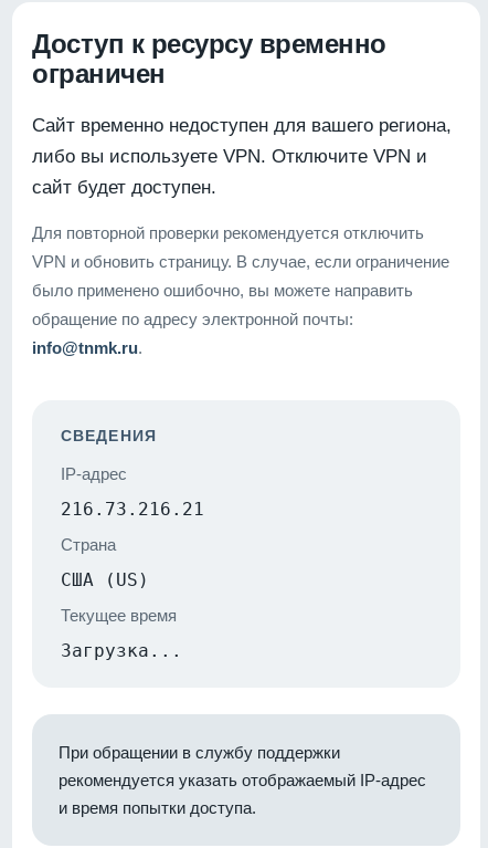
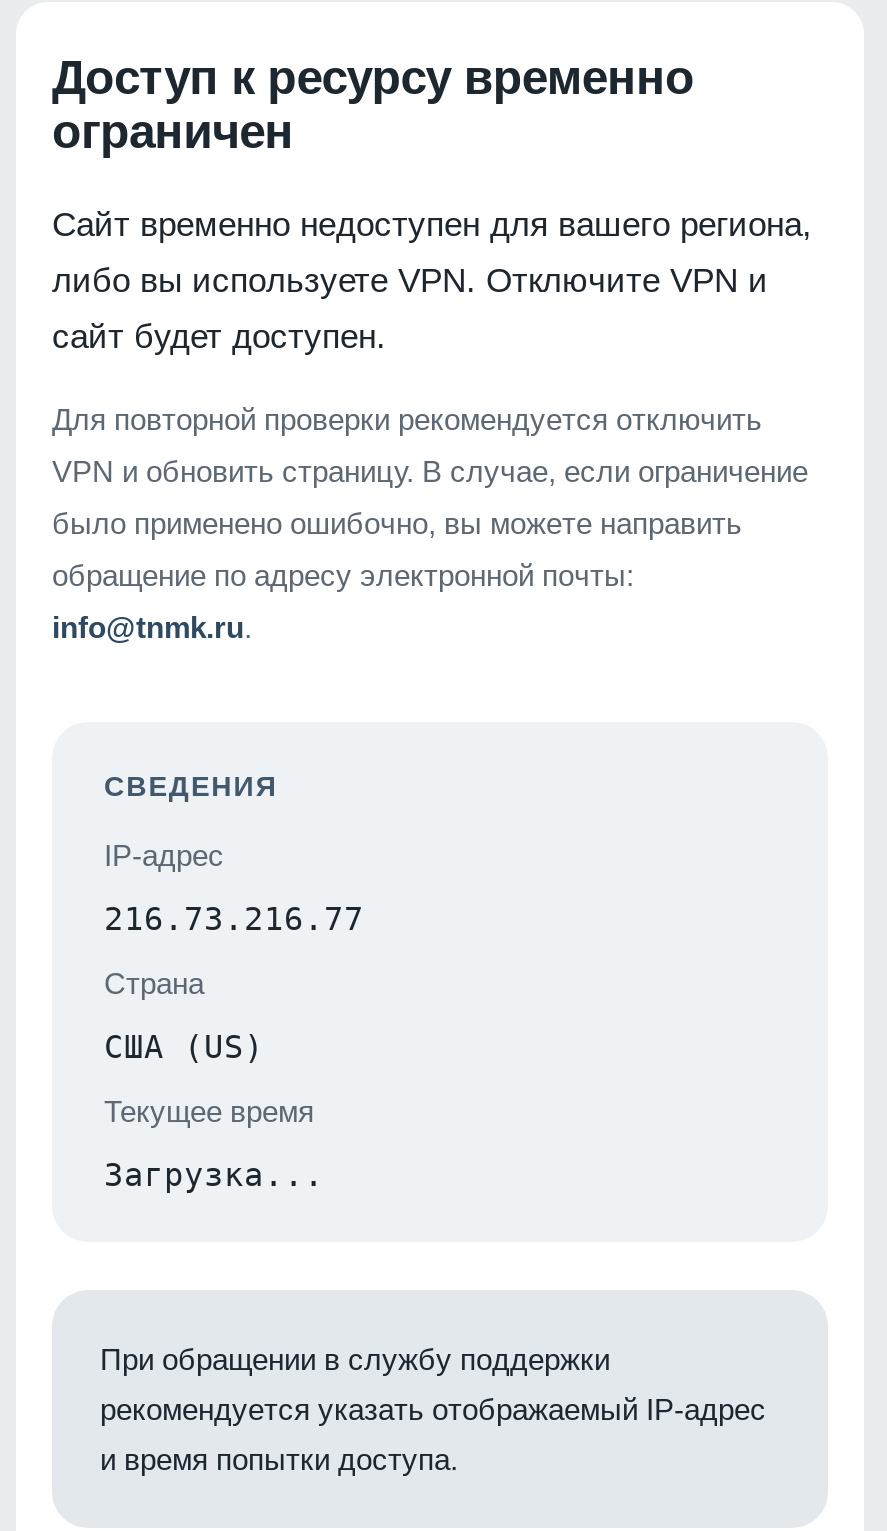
[61,498,204,519] 216.73.216.21 -> [104,899,364,937] 216.73.216.77

